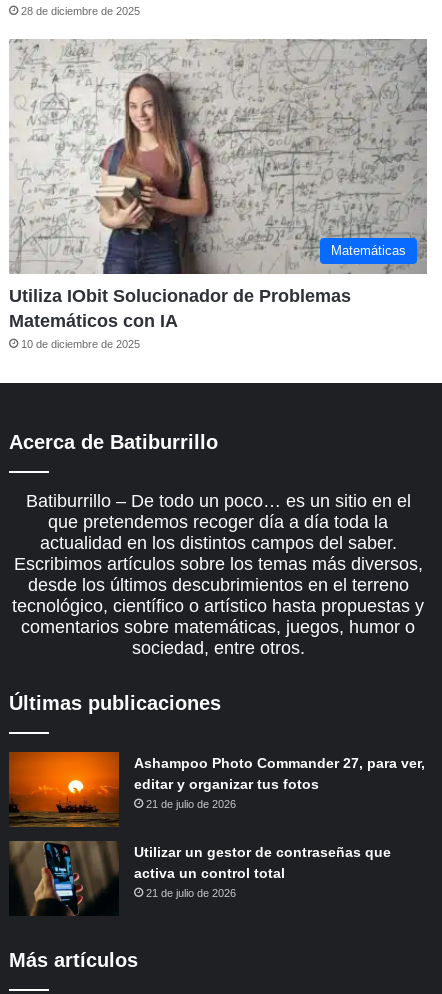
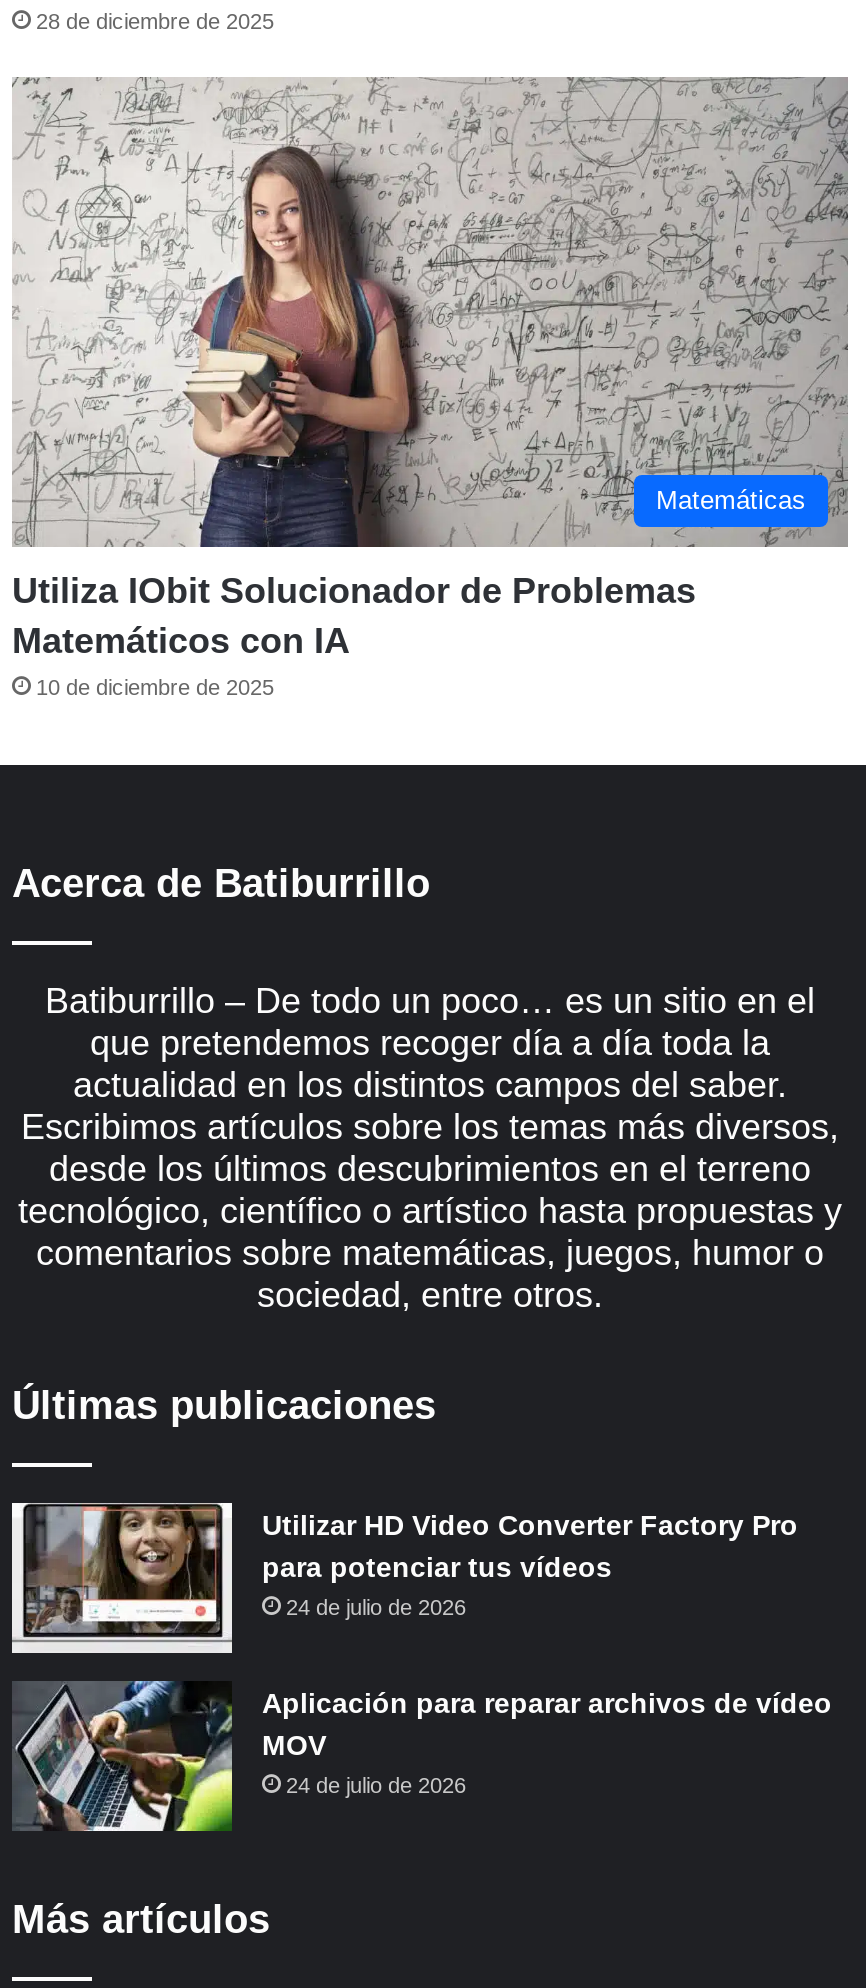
[9,751,425,828] [image] | Ashampoo Photo Commander 27, para ver, | editar y organizar tus fotos | 21 de julio de 2026 -> [10,1500,798,1654] [image] | Utilizar HD Video Converter Factory Pro | para potenciar tus vídeos | 24 de julio de 2026
[9,841,391,916] [image] | Utilizar un gestor de contraseñas que | activa un control total | 21 de julio de 2026 -> [12,1678,832,1832] [image] | Aplicación para reparar archivos de vídeo | MOV | 24 de julio de 2026

